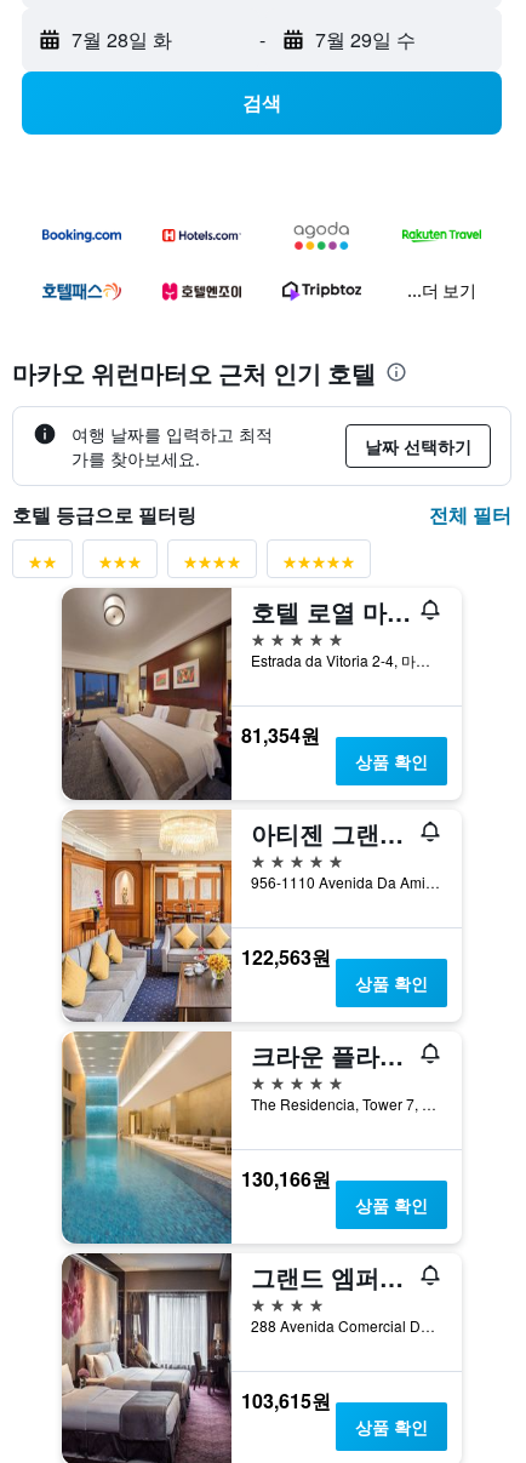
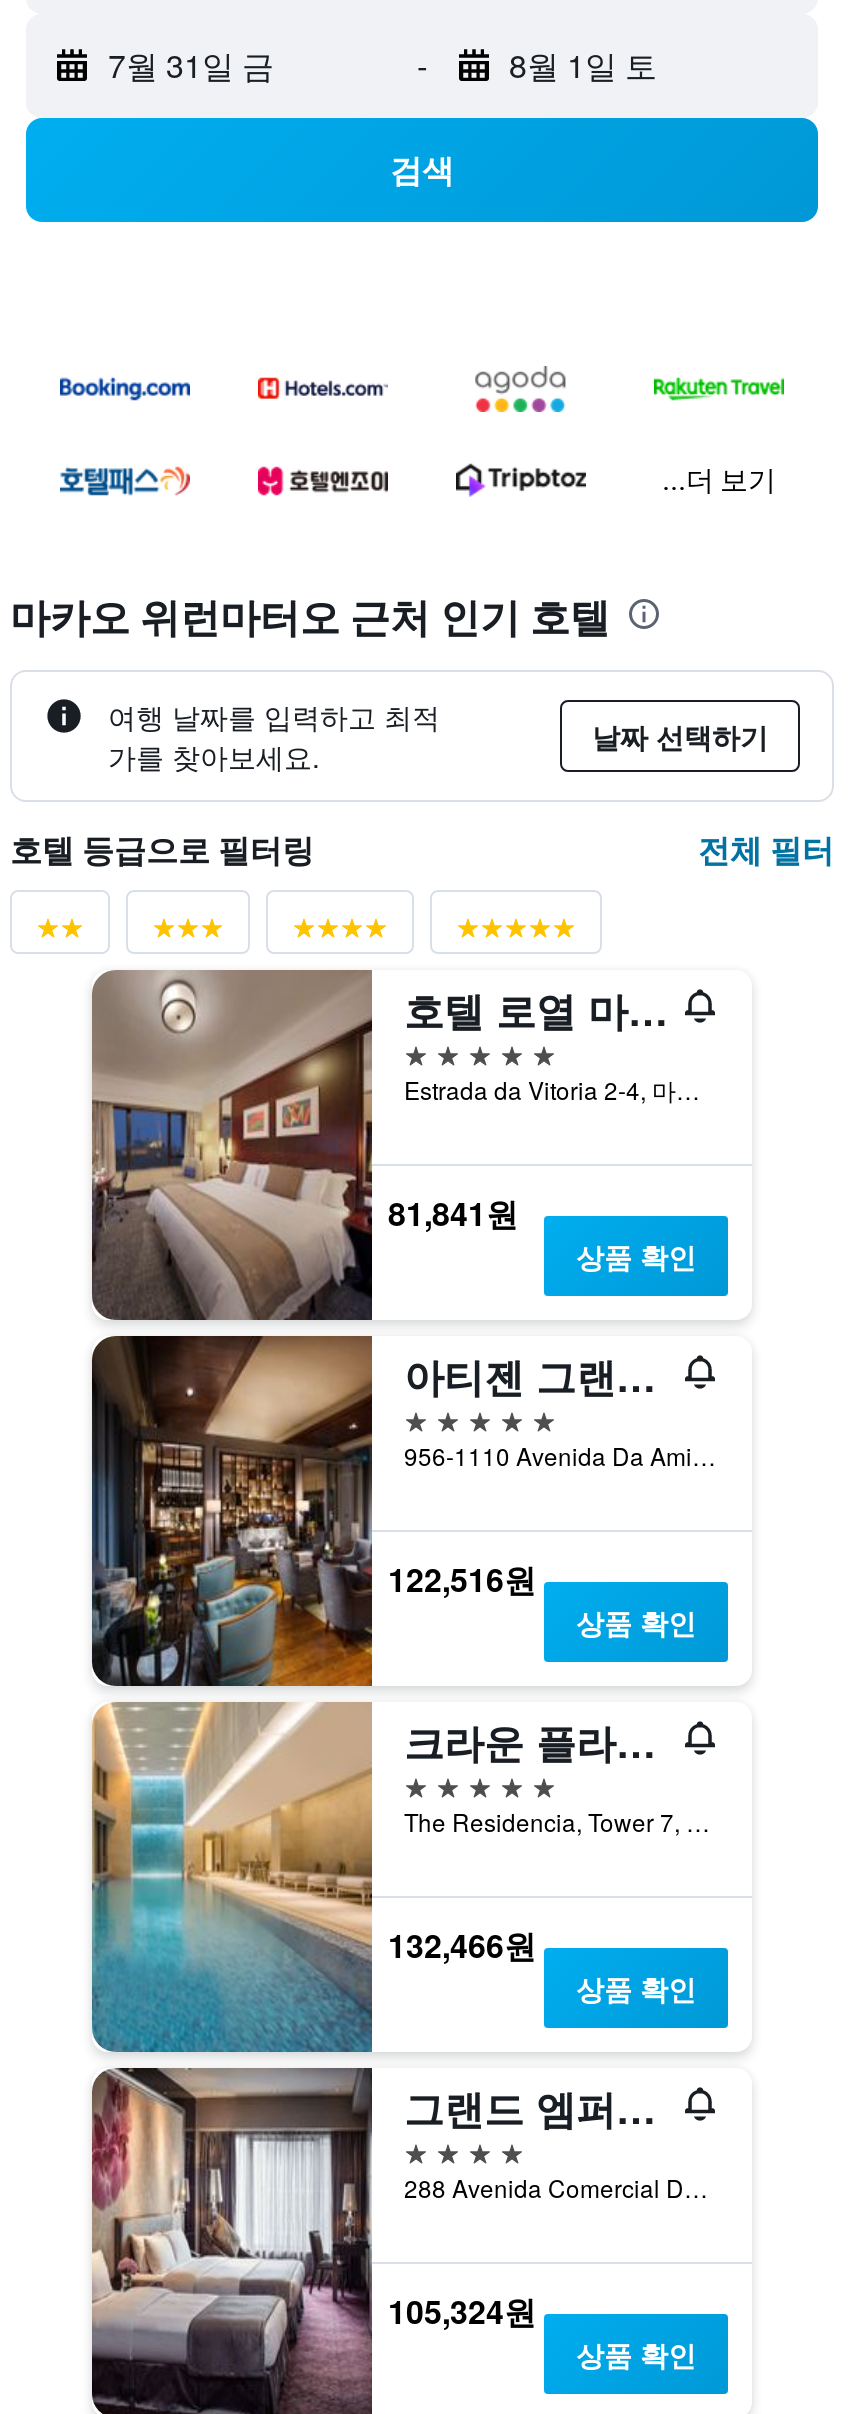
[72,26,172,54] 7월 28일 화 -> [108,42,274,88] 7월 31일 금
[315,26,415,54] 7월 29일 수 -> [509,42,657,88] 8월 1일 토
[241,721,320,748] 81,354원 -> [388,1189,518,1235] 81,841원
[61,810,331,1023] [image] | 122,563원 -> [90,1334,536,1688] [image] | 122,516원
[241,1164,331,1192] 130,166원 -> [388,1921,536,1967] 132,466원
[241,1386,331,1414] 103,615원 -> [388,2287,536,2333] 105,324원

